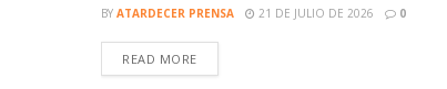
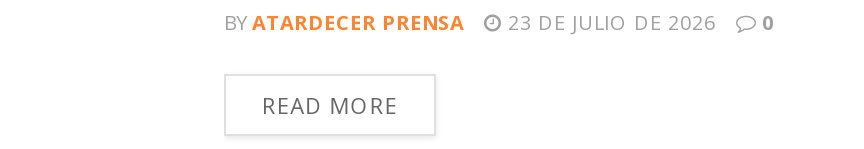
[101,6,406,21] BY ATARDECER PRENSA 21 DE JULIO DE 2026 0 -> [224,9,774,37] BY ATARDECER PRENSA 23 DE JULIO DE 2026 0

